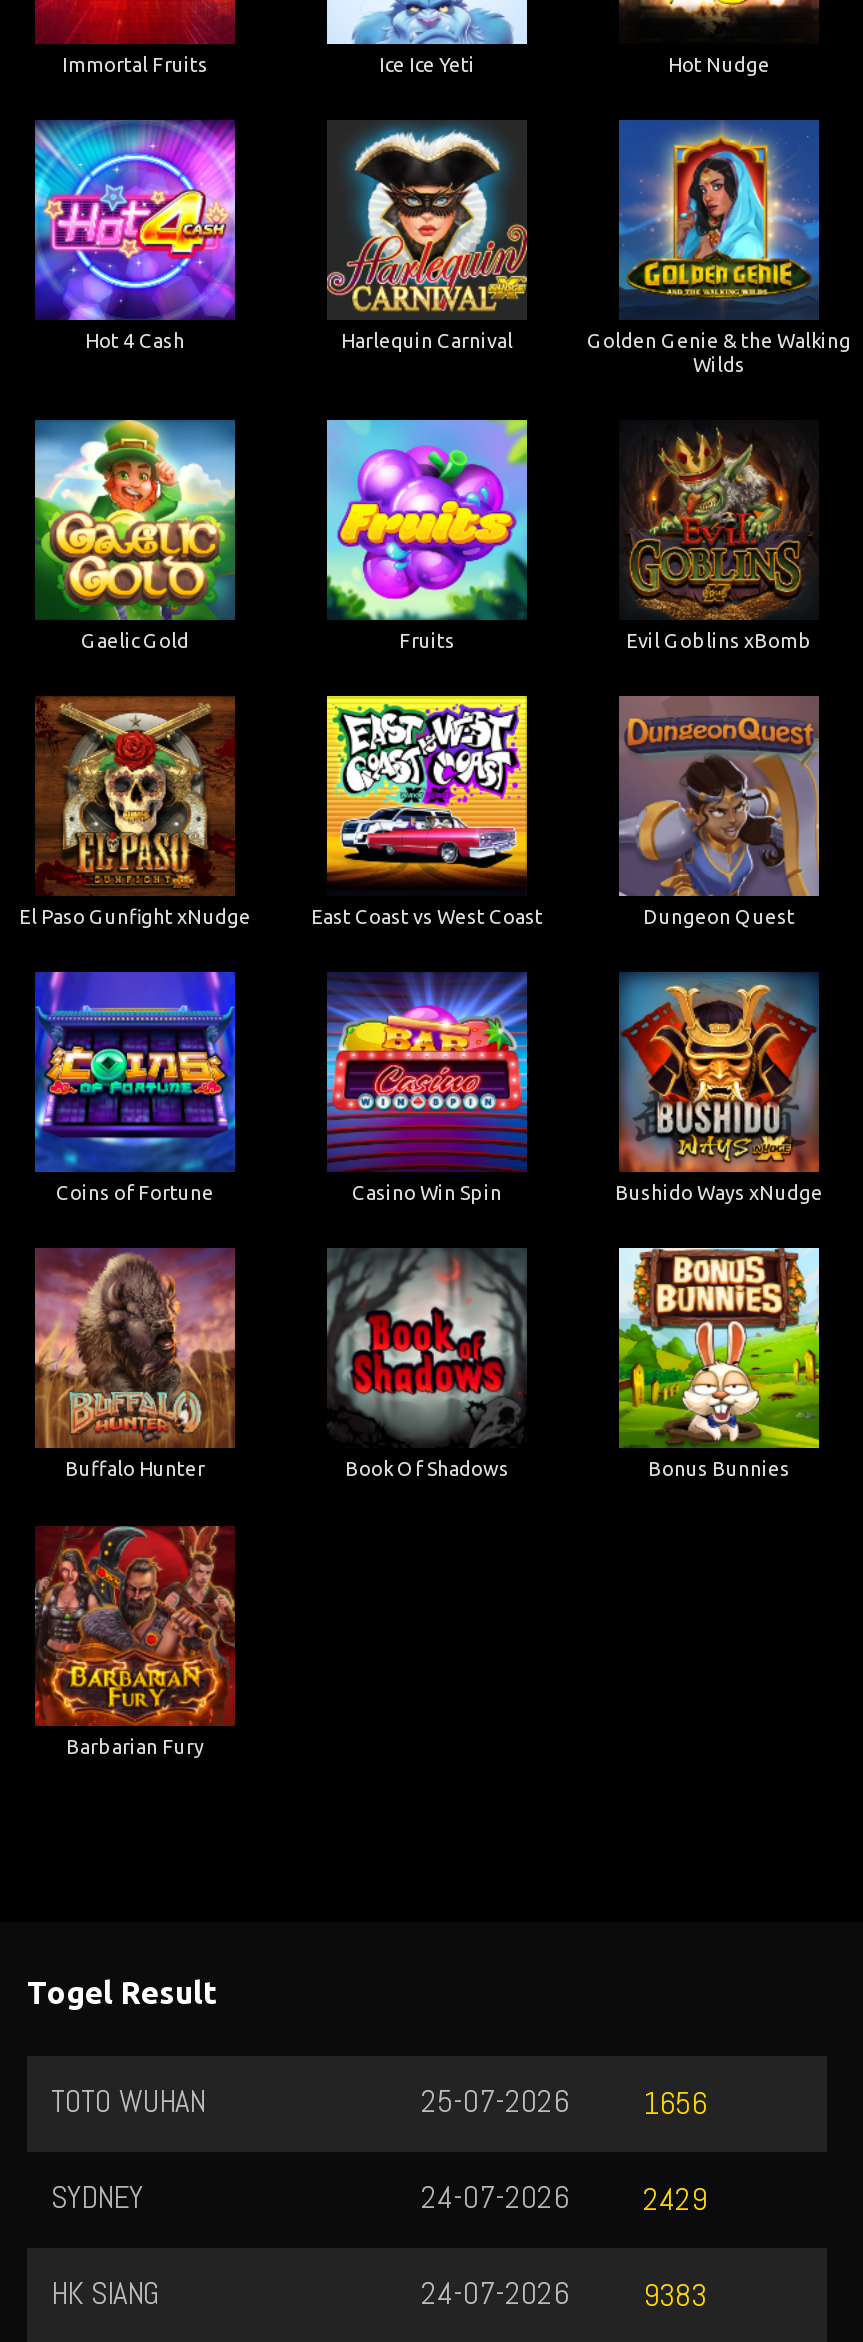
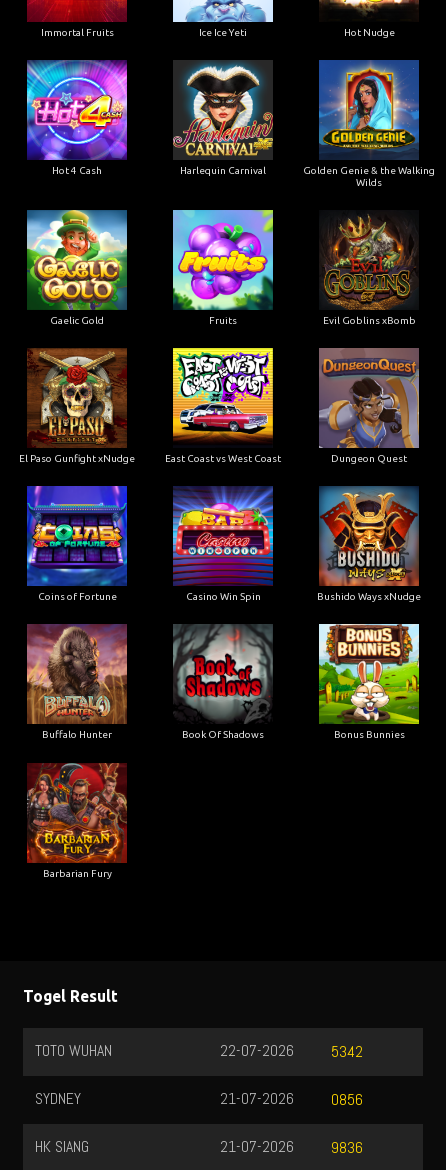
[421,2083,569,2123] 25-07-2026 -> [220,1041,294,1061] 22-07-2026
[643,2084,707,2124] 1656 -> [331,1042,363,1062] 5342
[421,2179,569,2219] 24-07-2026 -> [220,1089,294,1109] 21-07-2026
[643,2180,707,2220] 2429 -> [331,1090,363,1110] 0856
[421,2275,569,2315] 24-07-2026 -> [220,1137,294,1157] 21-07-2026
[643,2276,707,2316] 9383 -> [331,1138,363,1158] 9836

